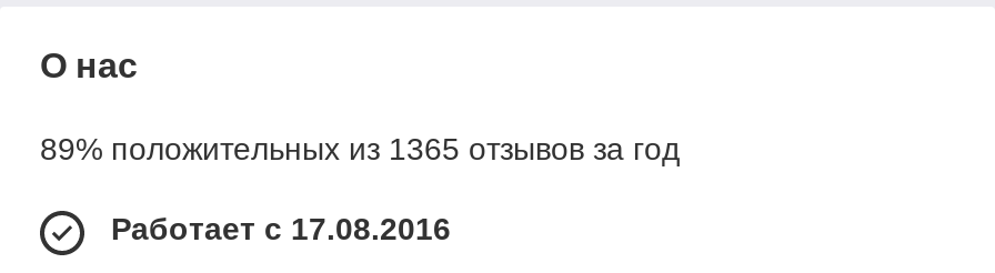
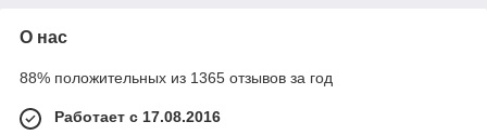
[40,131,680,166] 89% положительных из 1365 отзывов за год -> [20,69,333,86] 88% положительных из 1365 отзывов за год

